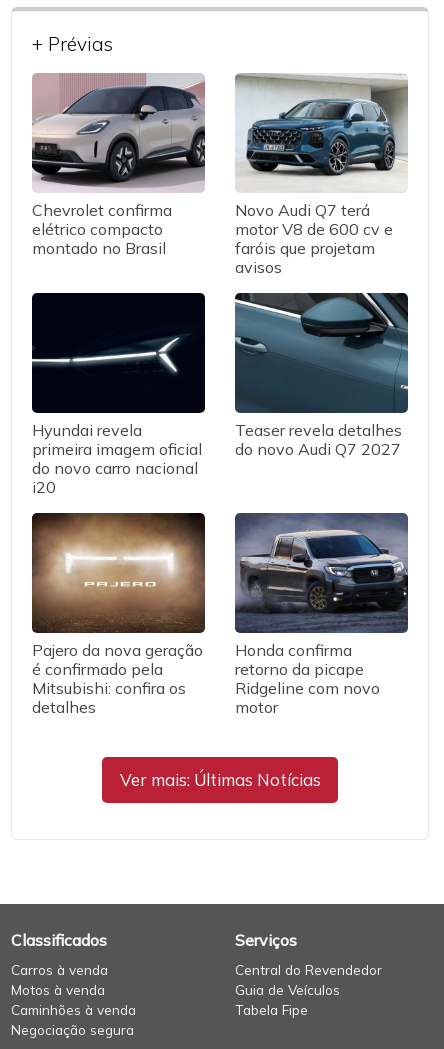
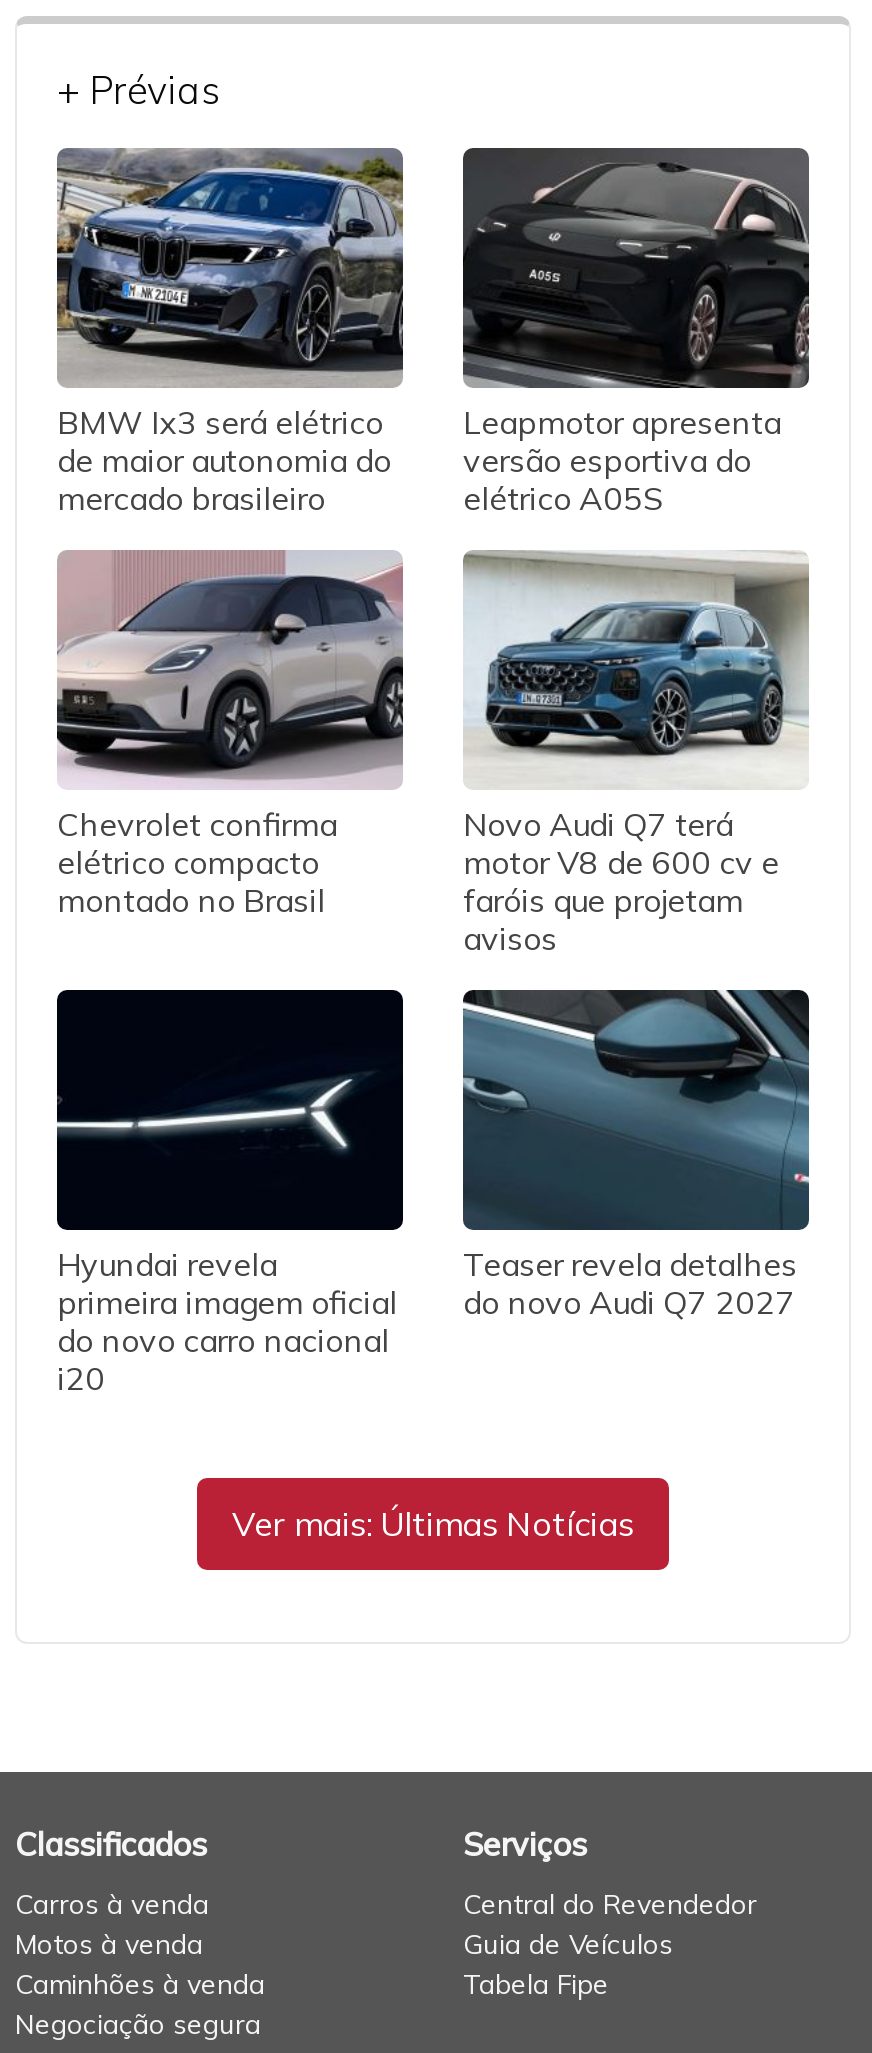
none -> [55,148,403,518] [image] | BMW Ix3 será elétrico | de maior autonomia do | mercado brasileiro
none -> [461,146,811,518] [image] | Leapmotor apresenta | versão esportiva do | elétrico A05S
moved [32,73,409,497] -> [57,550,811,1397]: [image] | Chevrolet confirma | elétrico compacto | ... | Teaser revela detalhes | do novo Audi Q7 2027
[31,513,206,717] [image] | Pajero da nova geração | é confirmado pela | Mitsubishi: confira os | detalhes -> none
[235,513,409,717] [image] | Honda confirma | retorno da picape | Ridgeline com novo | motor -> none

